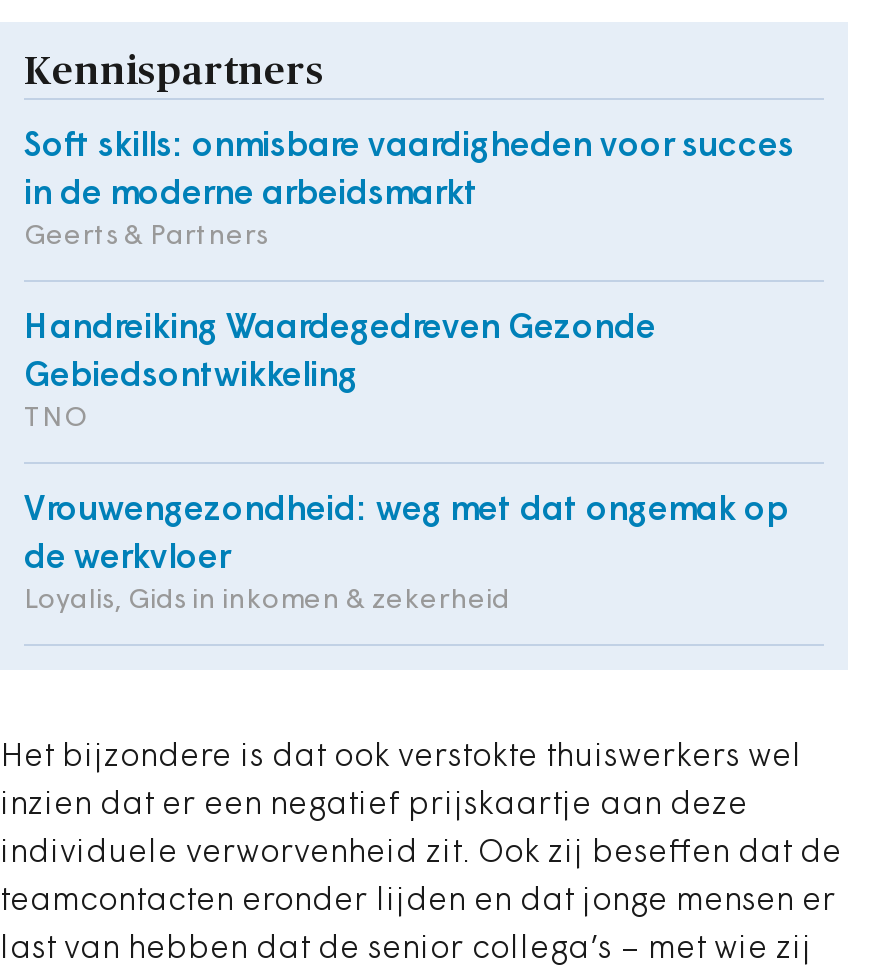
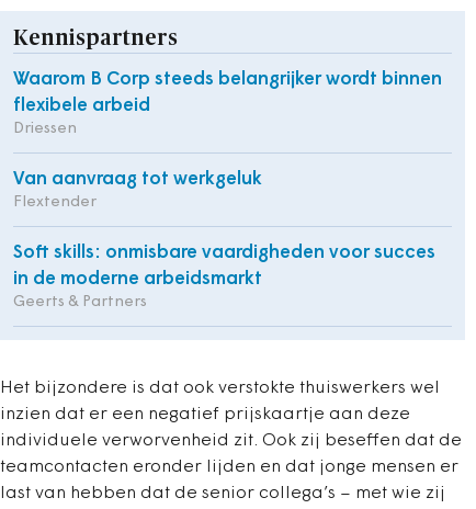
none -> [13,70,442,211] Waarom B Corp steeds belangrijker wordt binnen | flexibele arbeid | Driessen | Van aanvraag tot werkgeluk | Flextender
moved [24,130,794,252] -> [13,244,435,310]: Soft skills: onmisbare vaardigheden voor succes | in de moderne arbeidsmarkt | Geerts & Partners
[24,312,788,616] Handreiking Waardegedreven Gezonde | Gebiedsontwikkeling | TNO | Vrouwengezondheid: weg met dat ongemak op | de werkvloer | Loyalis, Gids in inkomen & zekerheid -> none

